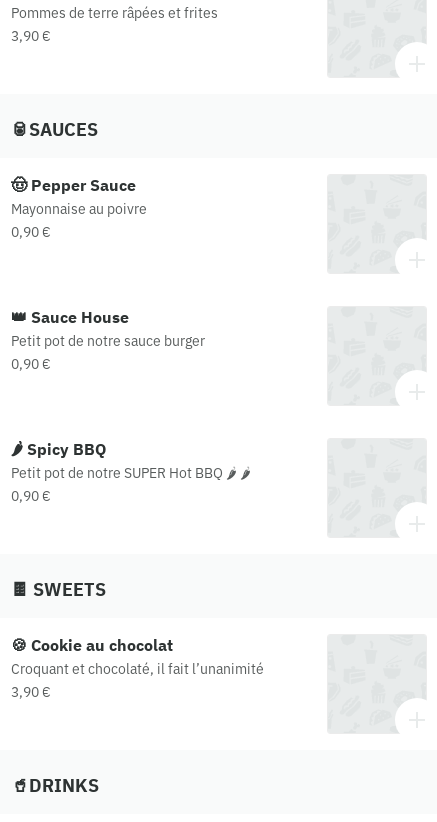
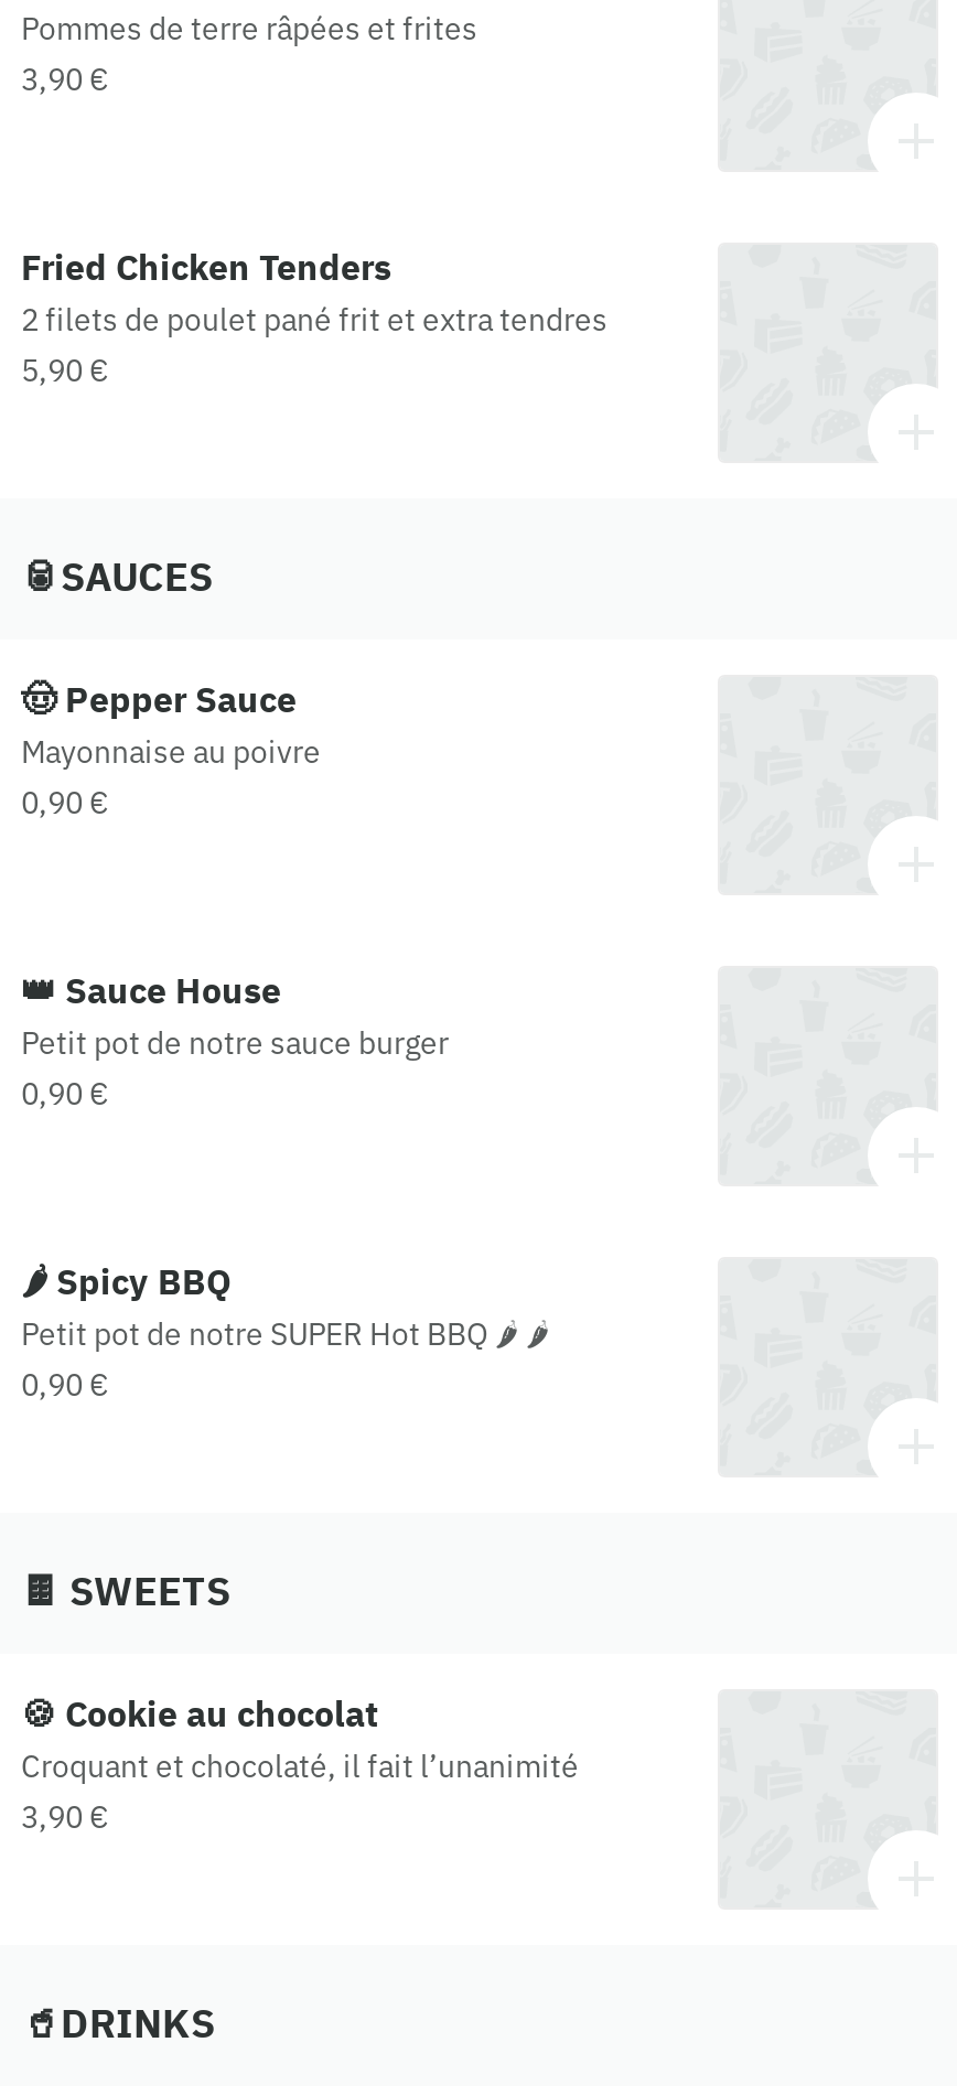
none -> [21,245,607,390] Fried Chicken Tenders | 2 filets de poulet pané frit et extra tendres | 5,90 €

